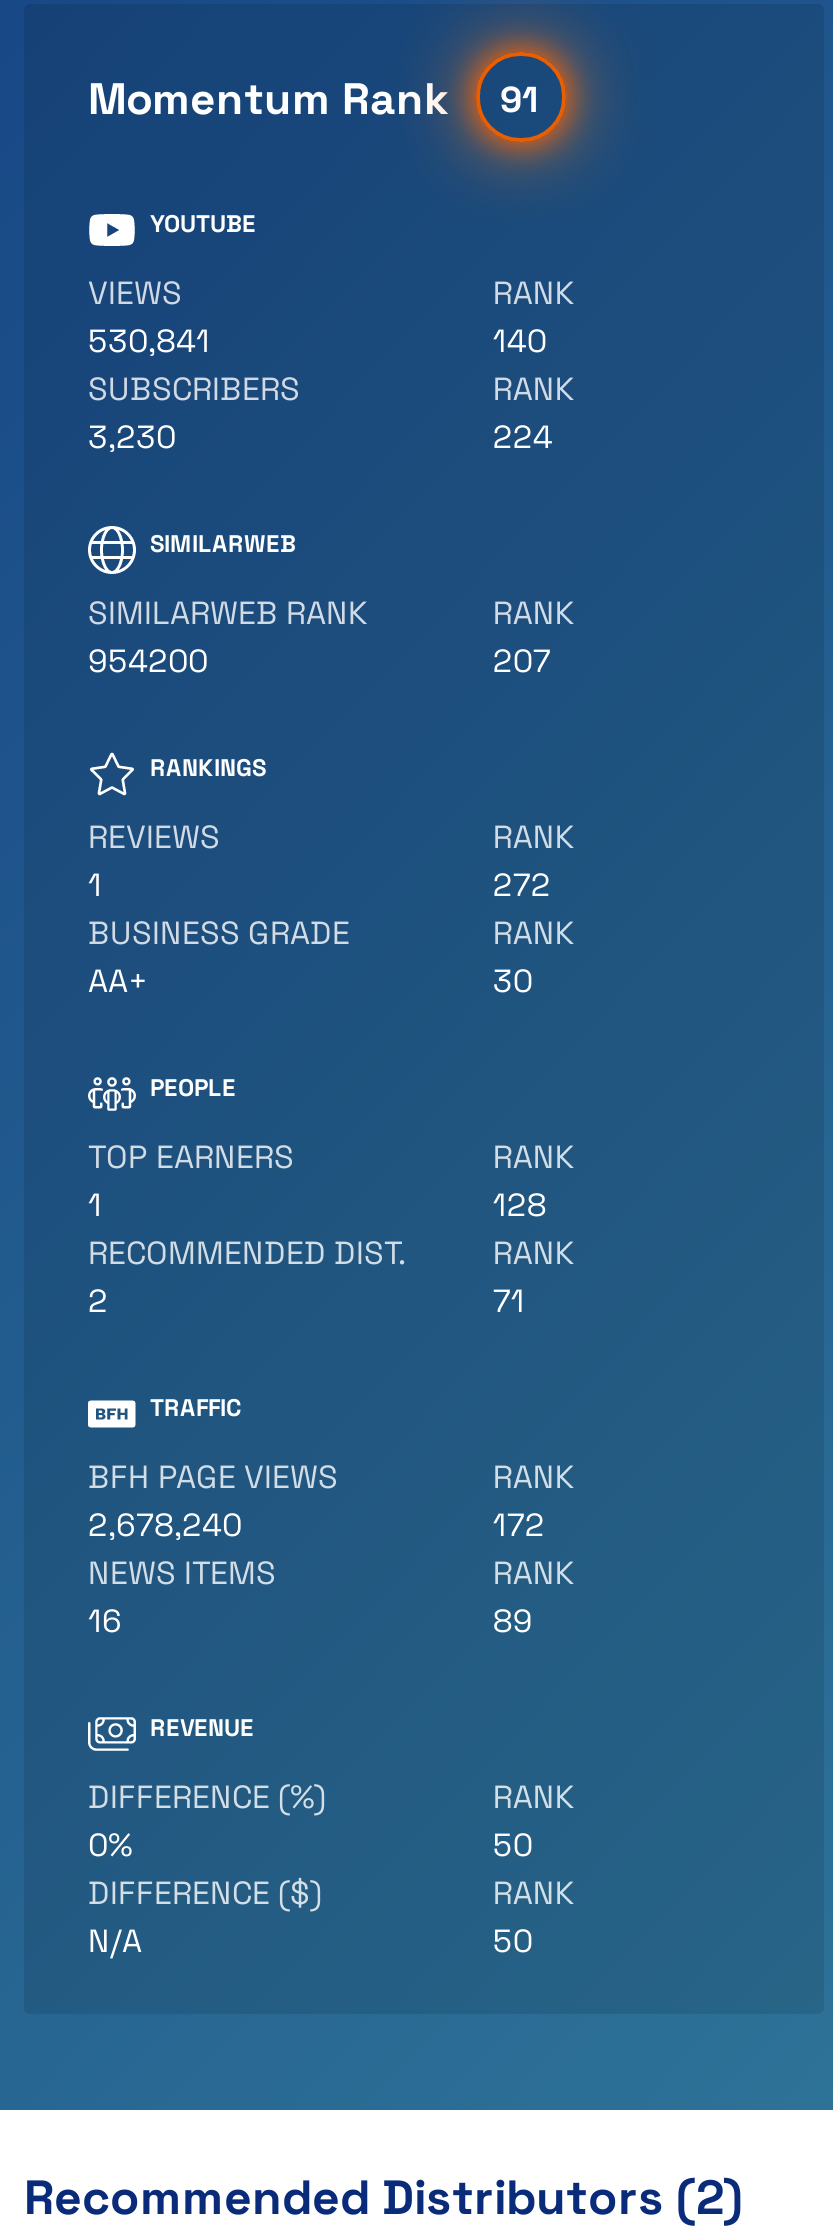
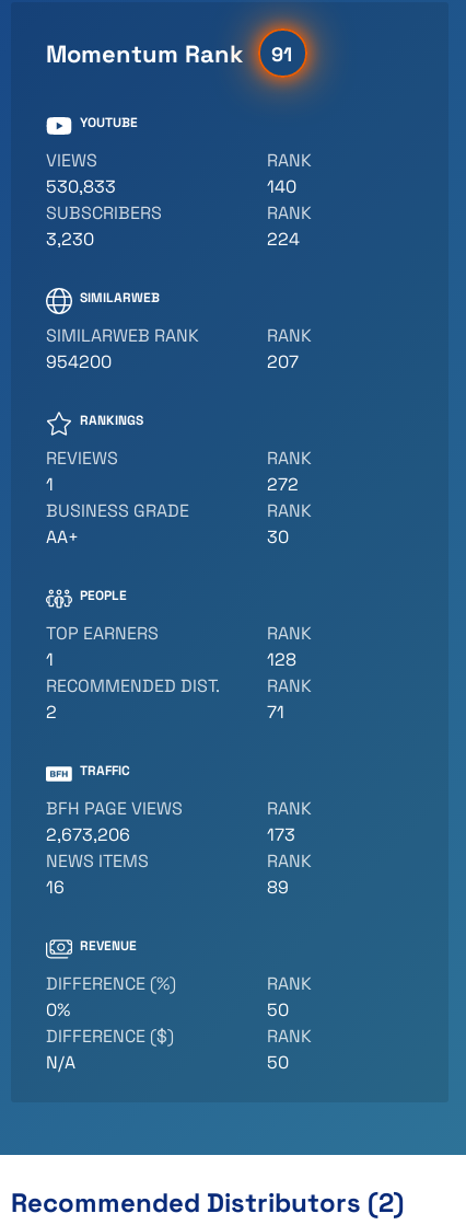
[88,320,210,362] 530,841 -> [46,175,116,198] 530,833
[88,1504,242,1546] 2,678,240 -> [46,823,130,846] 2,673,206
[493,1504,545,1546] 172 -> [267,823,296,846] 173

